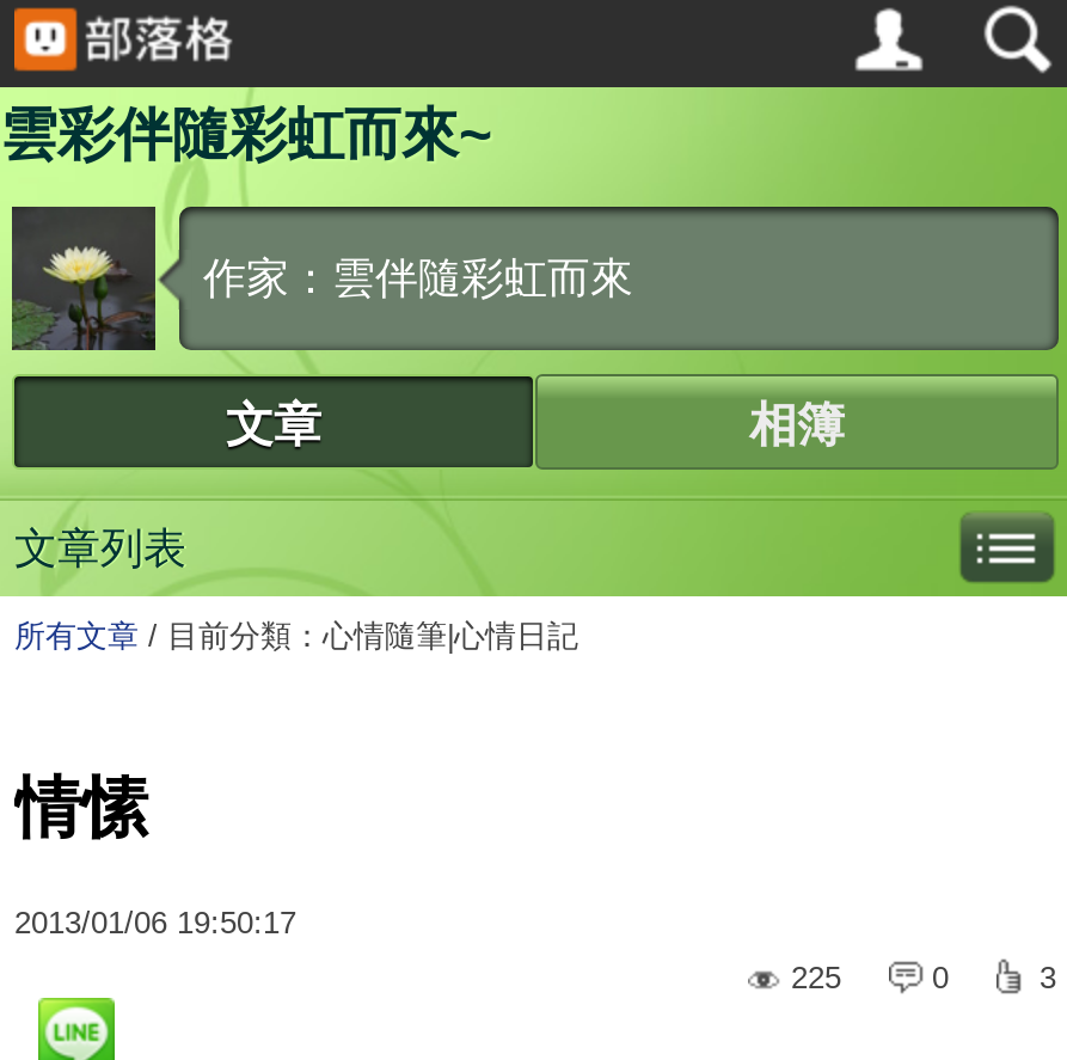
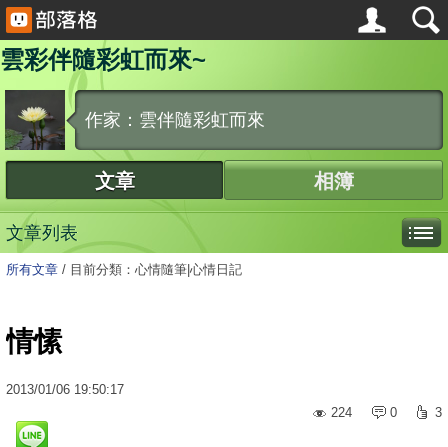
[791,960,841,995] 225 -> [331,405,352,420] 224

